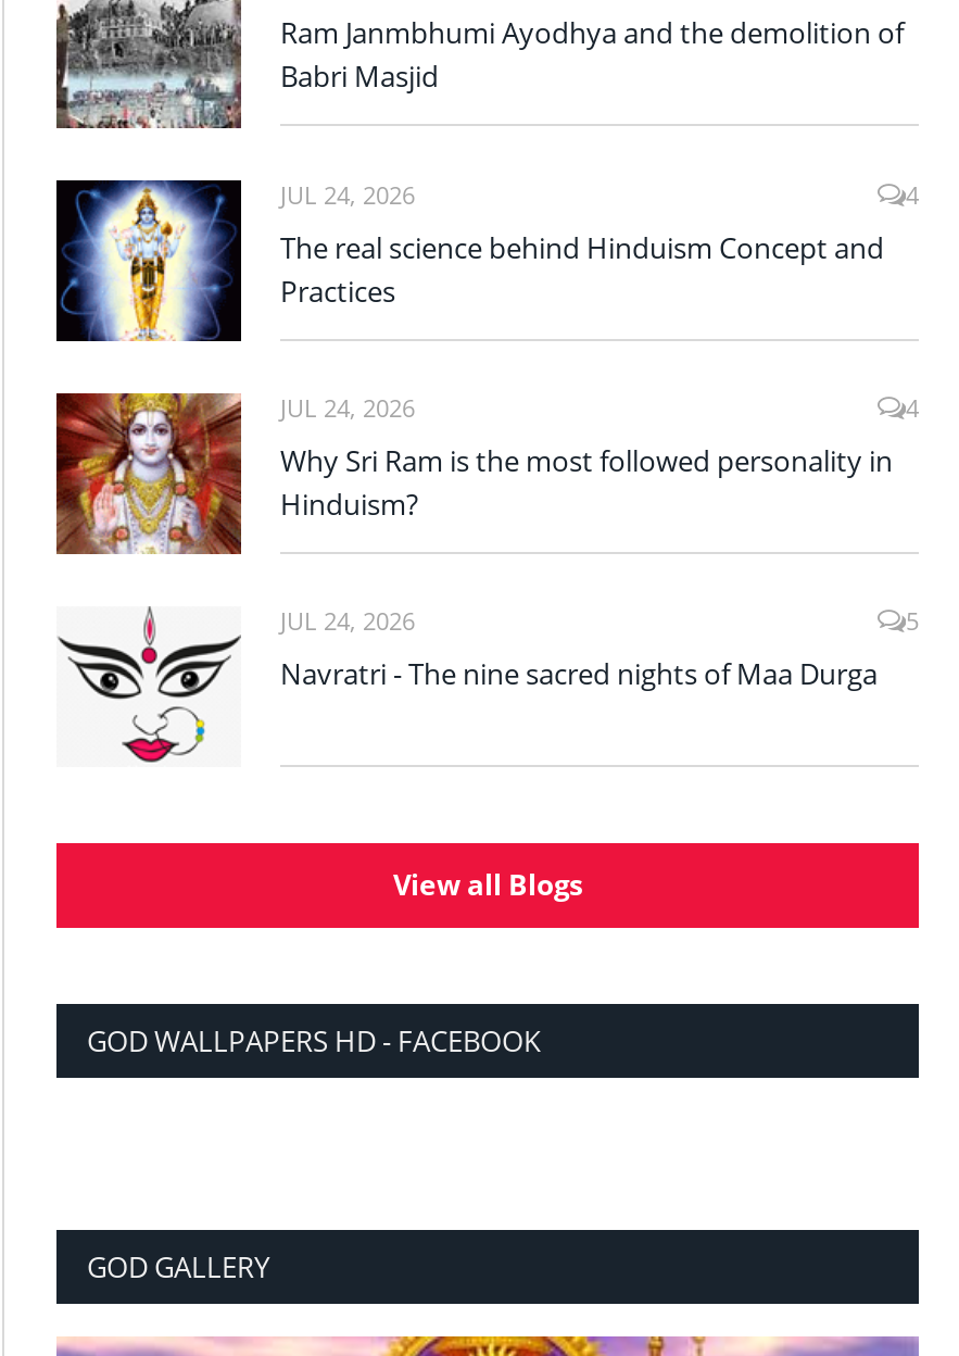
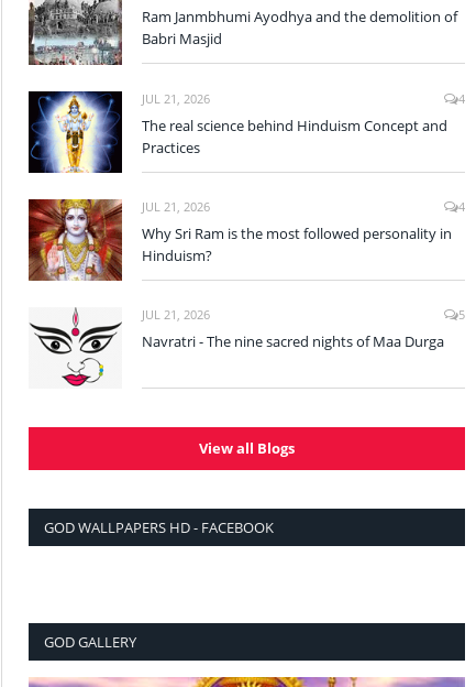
[280,177,415,210] JUL 24, 2026 -> [142,90,210,106] JUL 21, 2026
[280,391,415,423] JUL 24, 2026 -> [142,198,210,214] JUL 21, 2026
[280,604,415,636] JUL 24, 2026 -> [142,306,210,322] JUL 21, 2026

